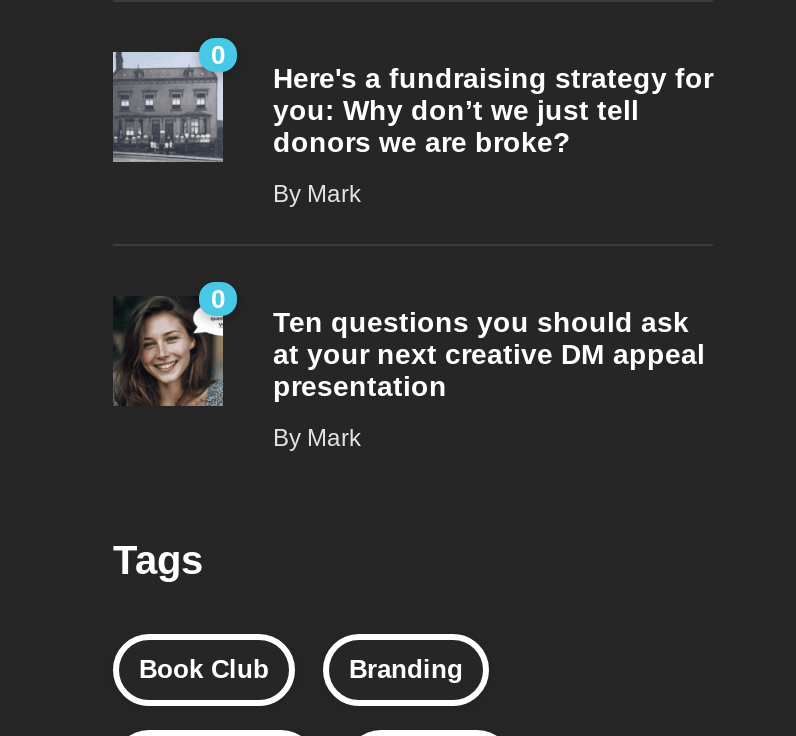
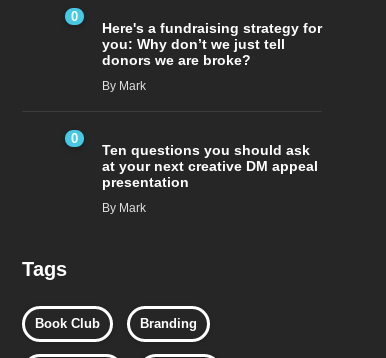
[111,50,225,164] [image] -> none
[113,296,225,408] [image] -> none

